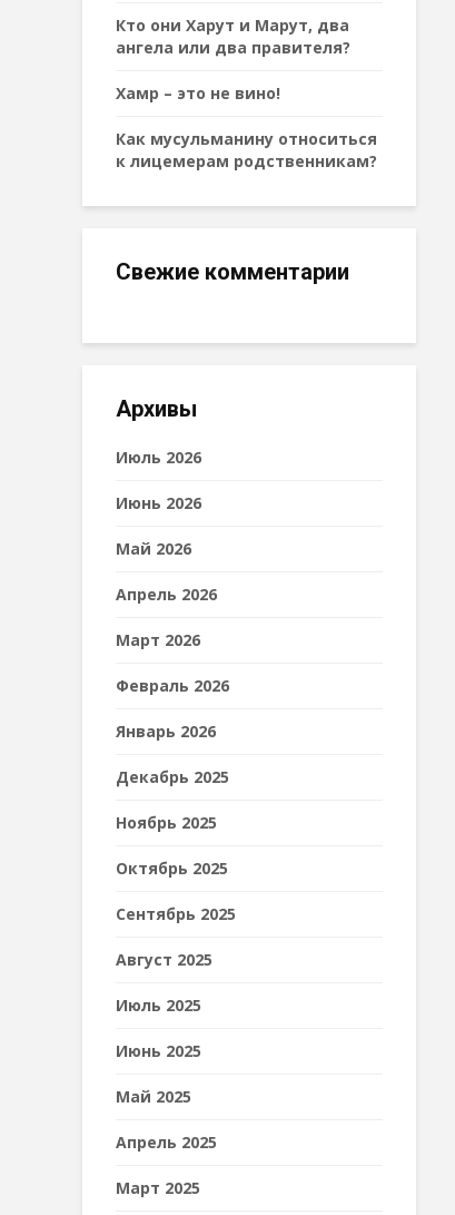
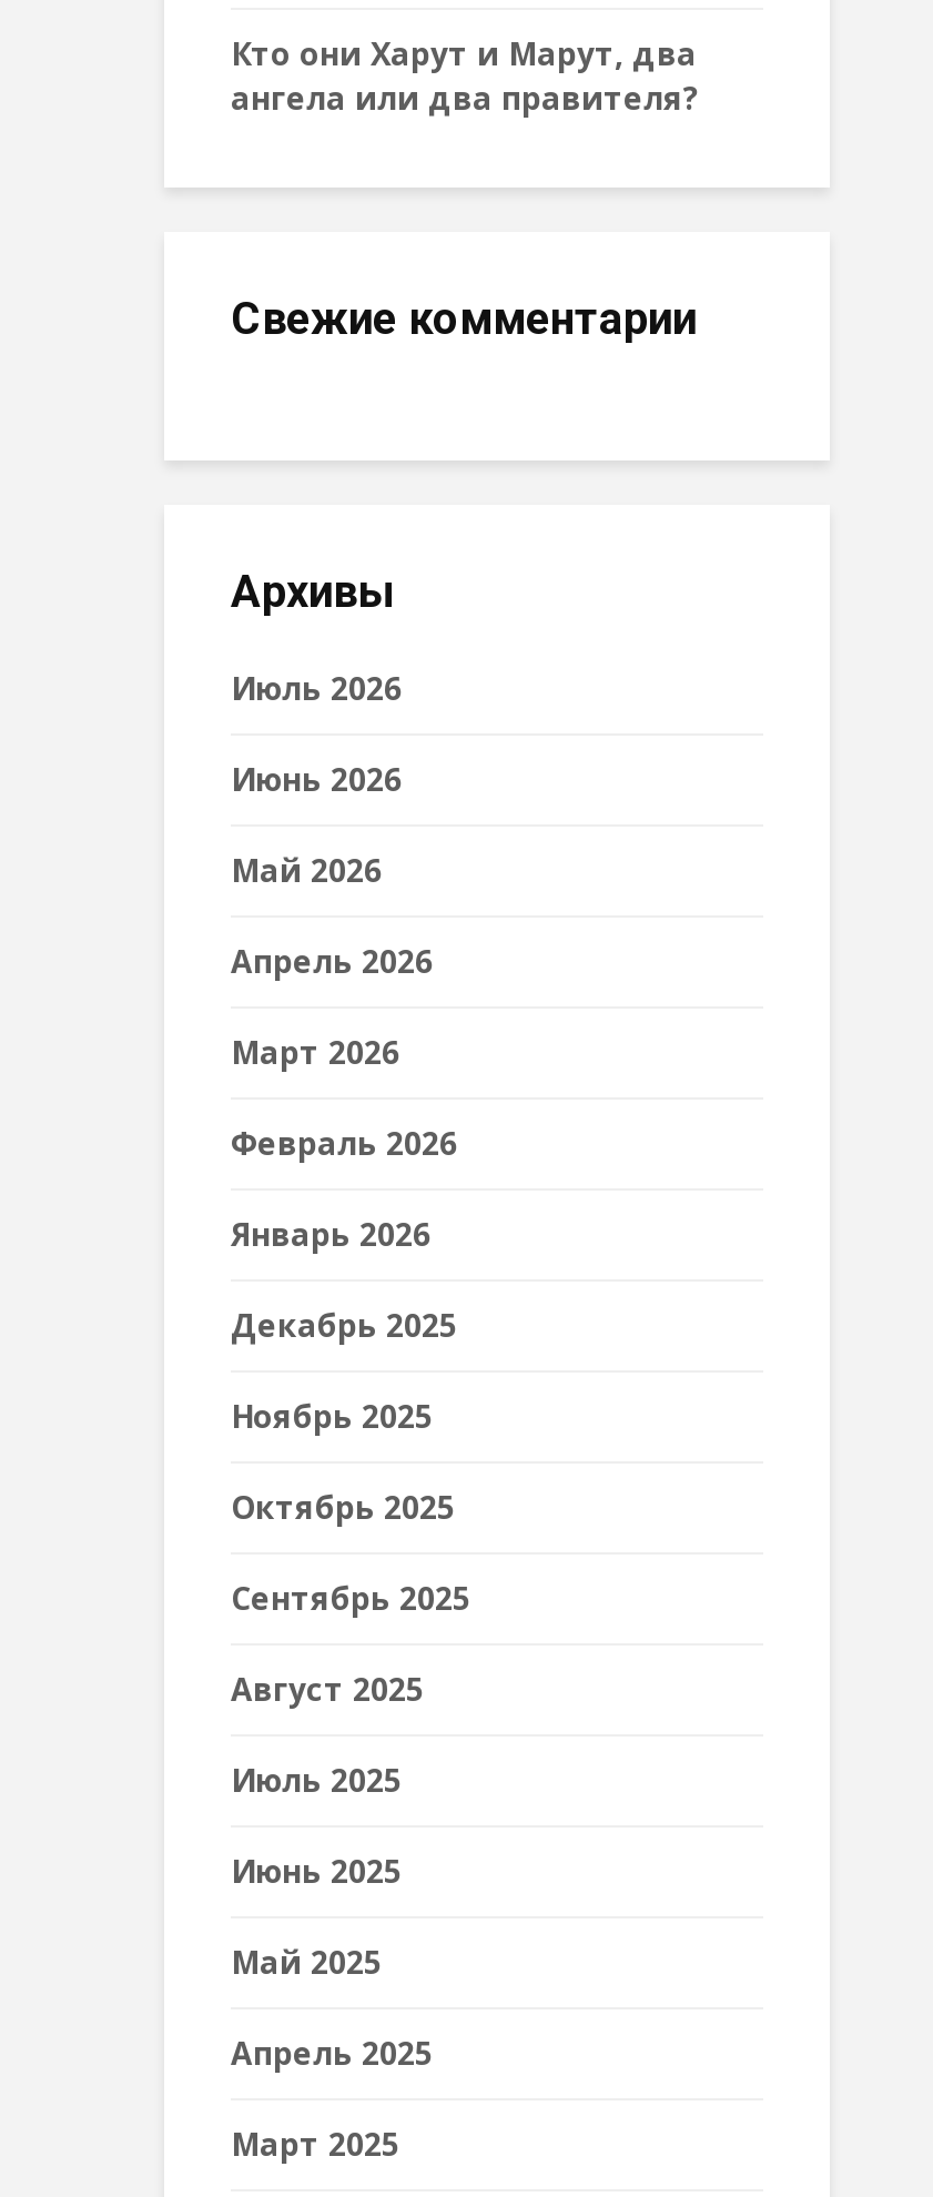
[116,82,377,172] Хамр – это не вино! | Как мусульманину относиться | к лицемерам родственникам? -> none

